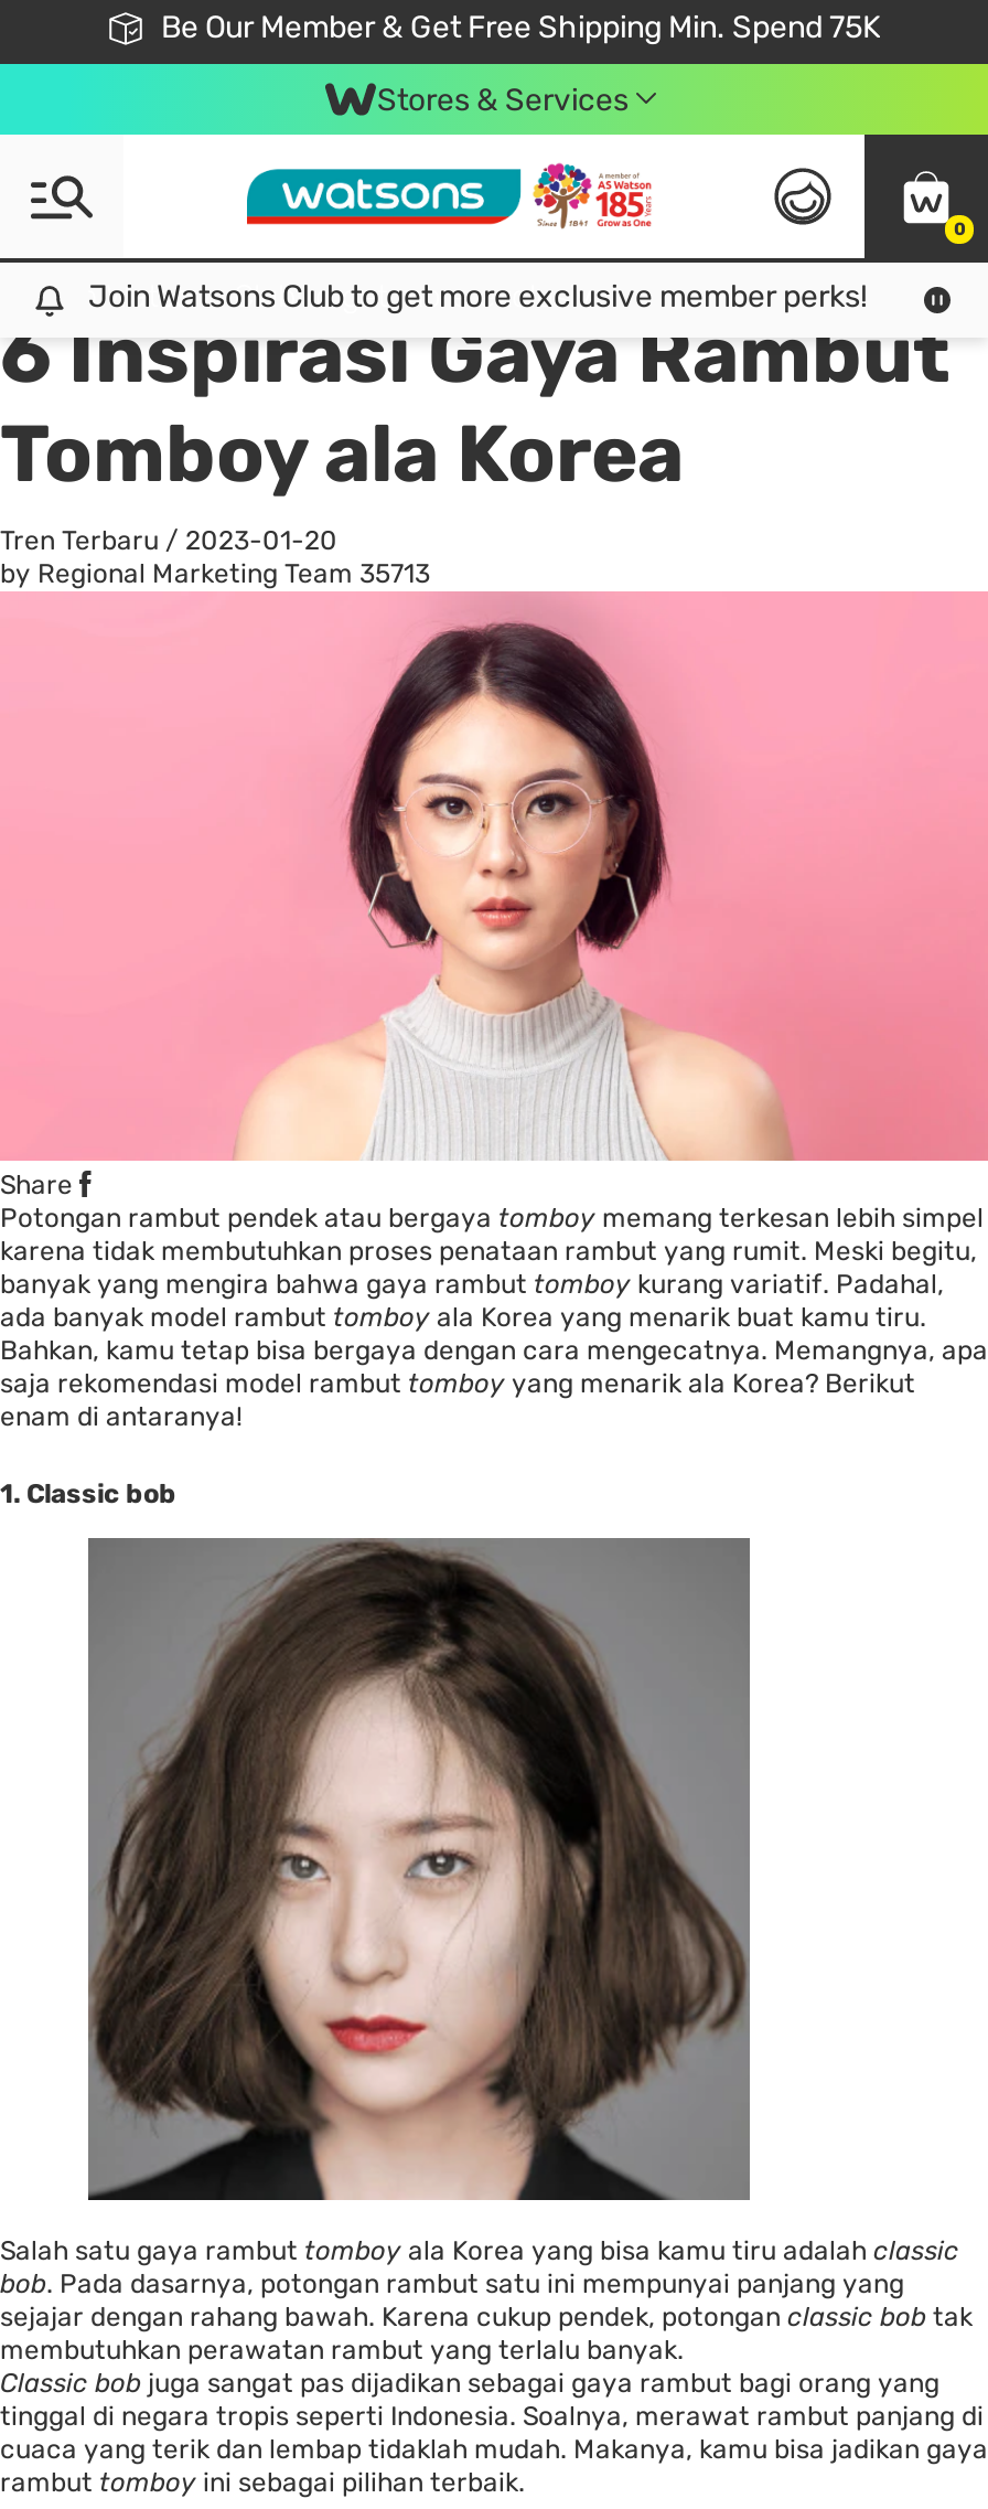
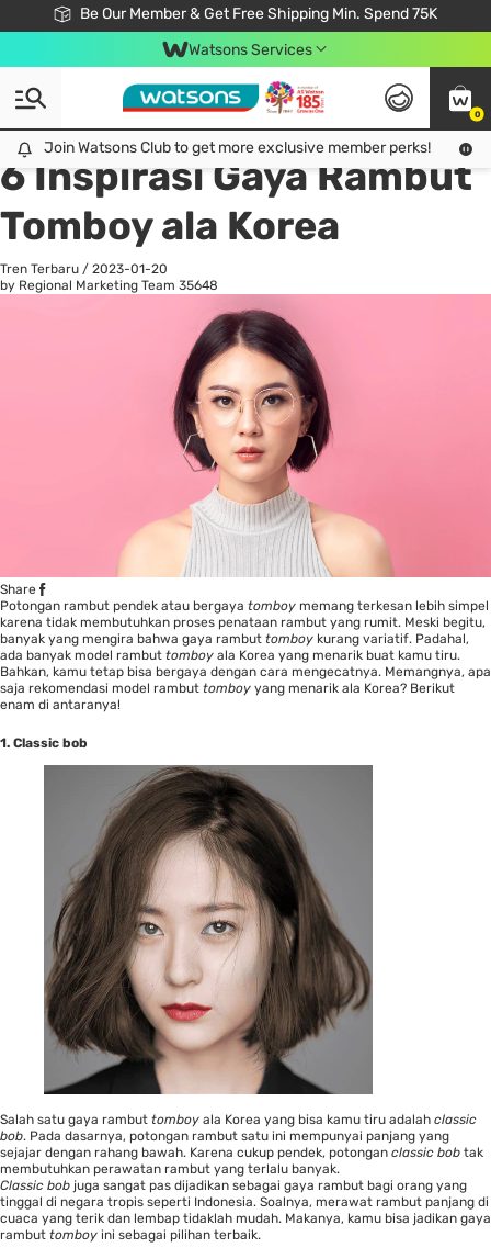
[377,81,629,118] Stores & Services -> [188,40,312,59] Watsons Services
[0,558,430,589] by Regional Marketing Team 35713 -> [0,278,218,293] by Regional Marketing Team 35648

